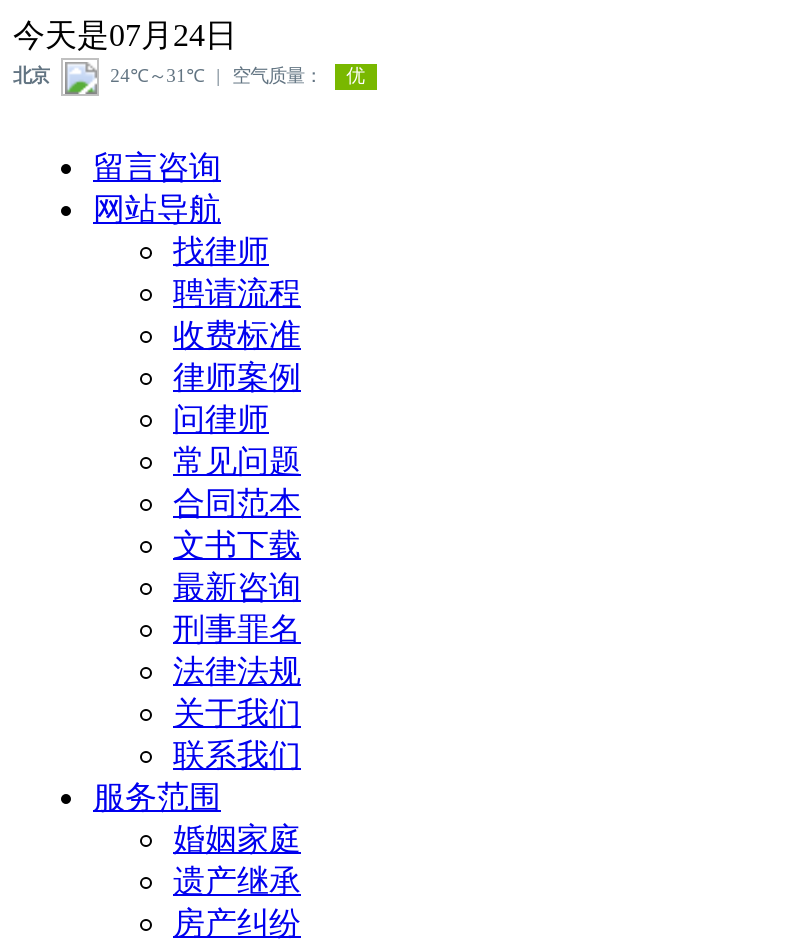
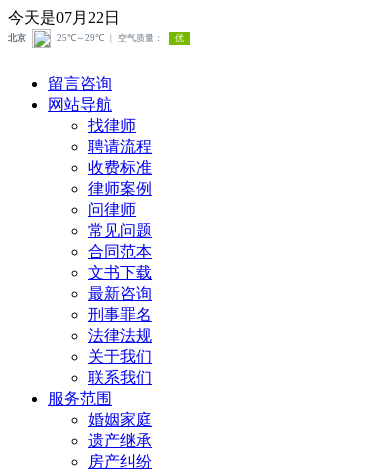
[13,18,237,52] 今天是07月24日 -> [8,9,120,26] 今天是07月22日

